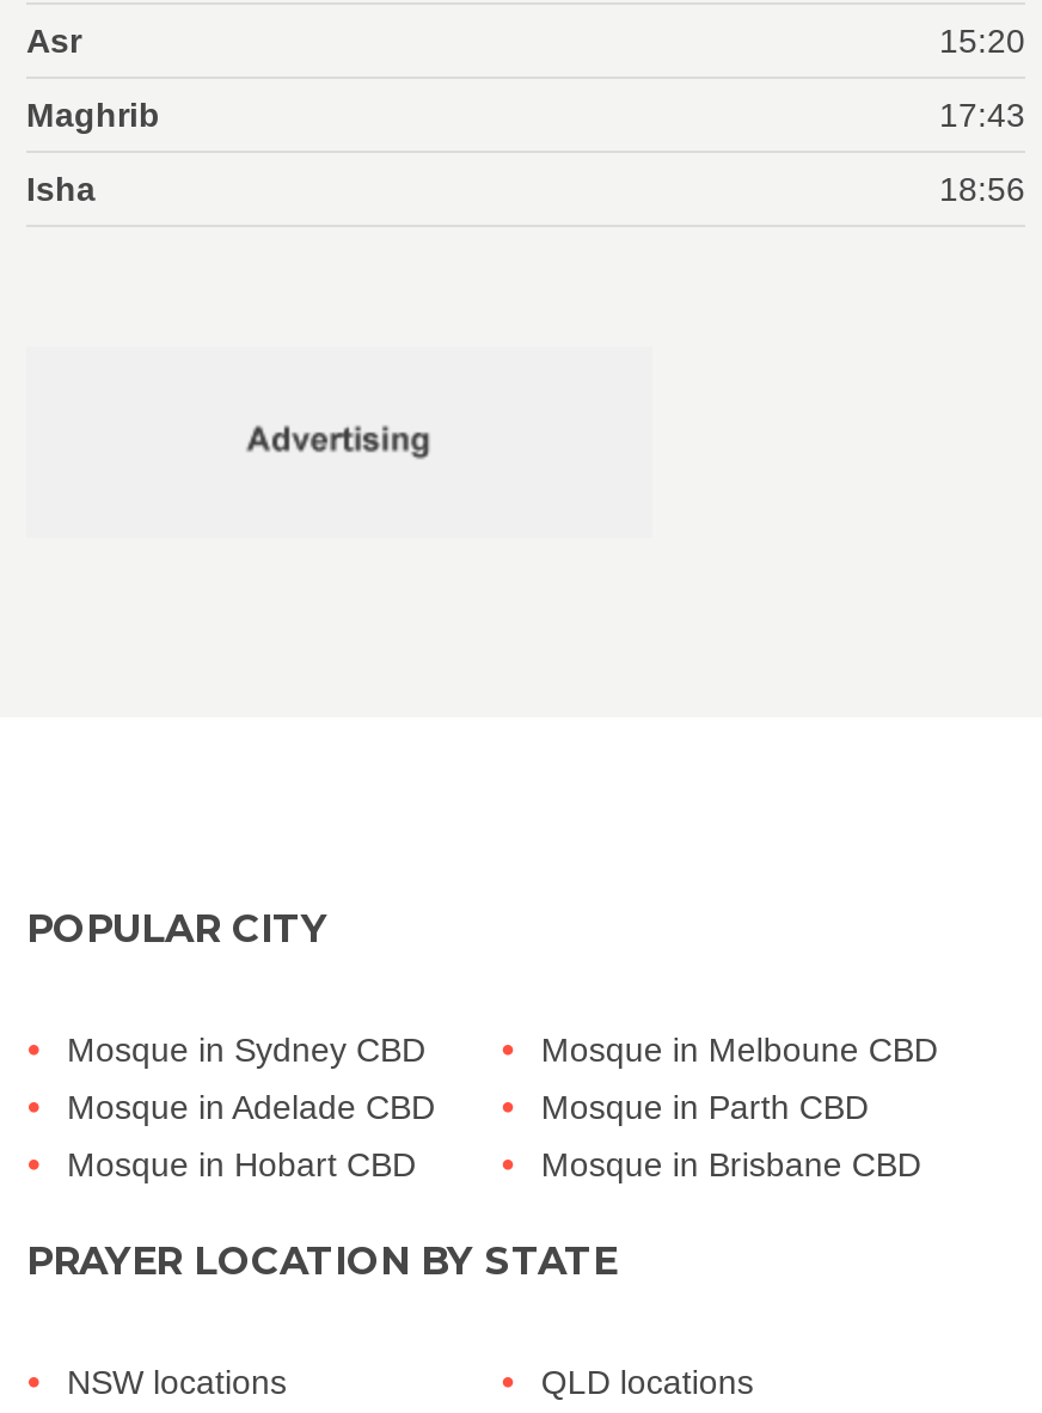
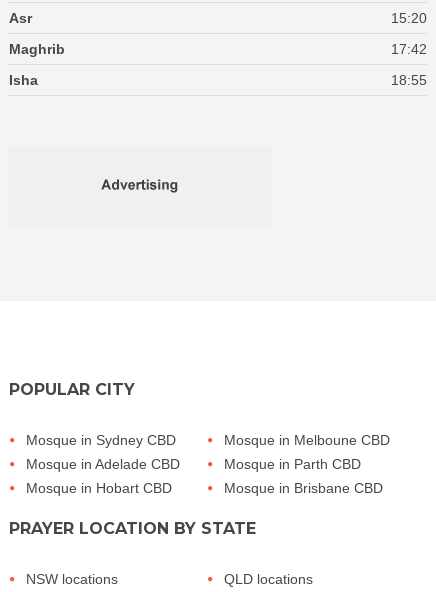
[939,96,1025,134] 17:43 -> [391,41,427,57] 17:42
[939,170,1025,208] 18:56 -> [391,72,427,88] 18:55

